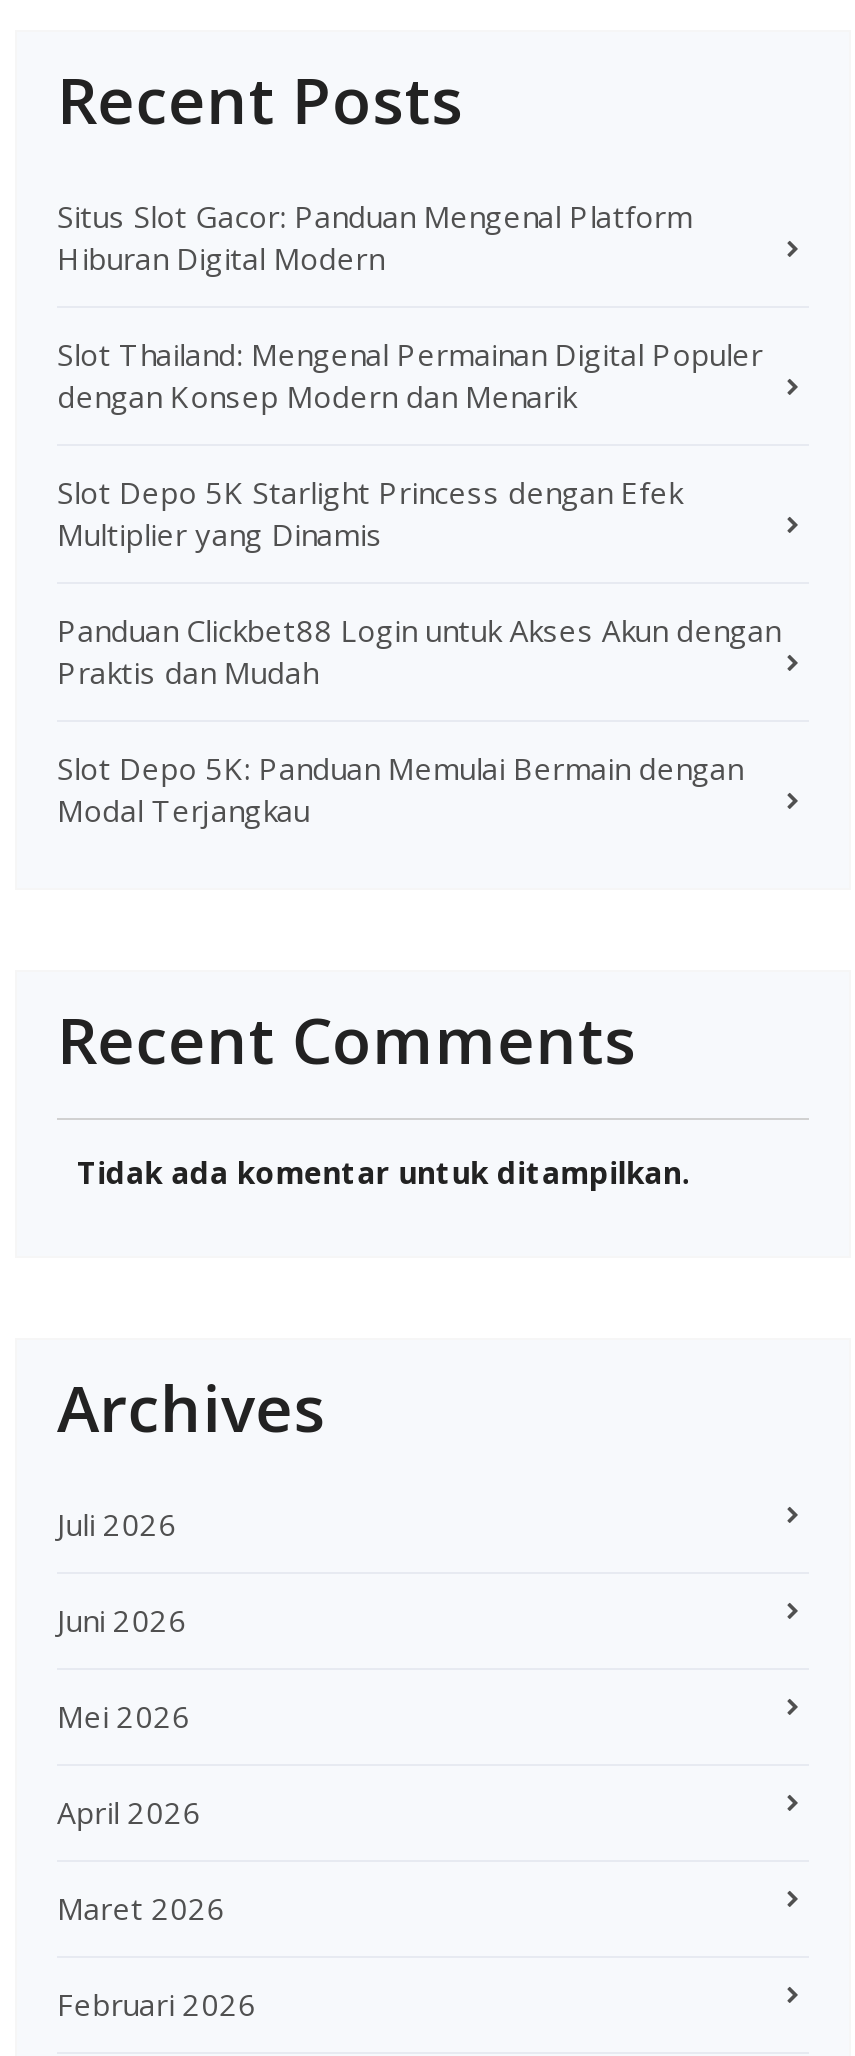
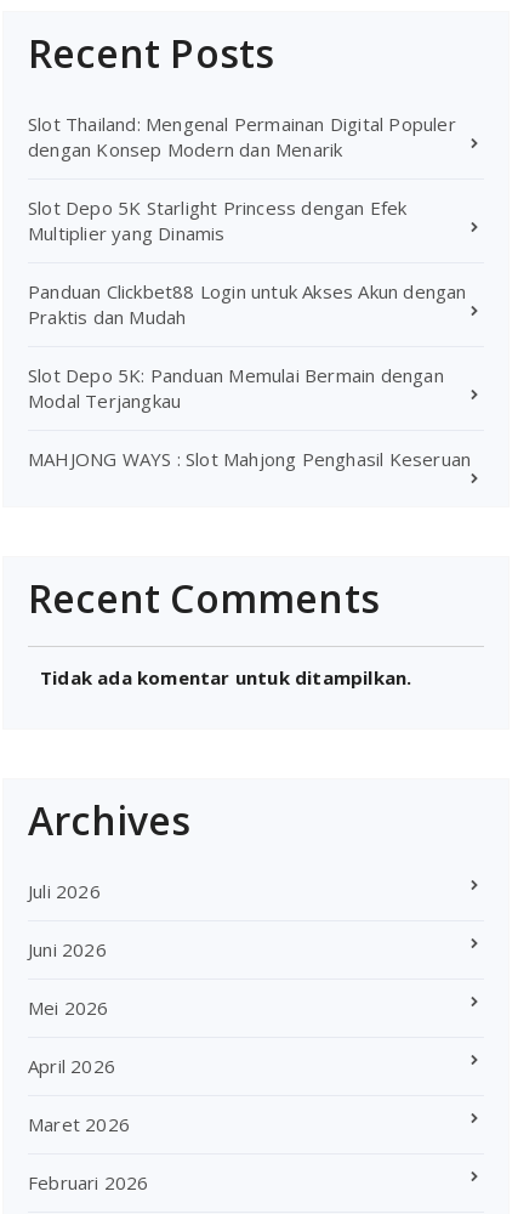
[57,197,692,279] Situs Slot Gacor: Panduan Mengenal Platform | Hiburan Digital Modern -> none
moved [57,335,780,831] -> [28,111,467,412]: Slot Thailand: Mengenal Permainan Digital Populer | dengan Konsep Modern dan Menarik | Slot Depo 5K Starlight Princess dengan Efek | Multiplier yang Dinamis | Panduan Clickbet88 Login untuk Akses Akun dengan | Praktis dan Mudah | Slot Depo 5K: Panduan Memulai Bermain dengan | Modal Terjangkau
none -> [28,446,471,471] MAHJONG WAYS : Slot Mahjong Penghasil Keseruan

